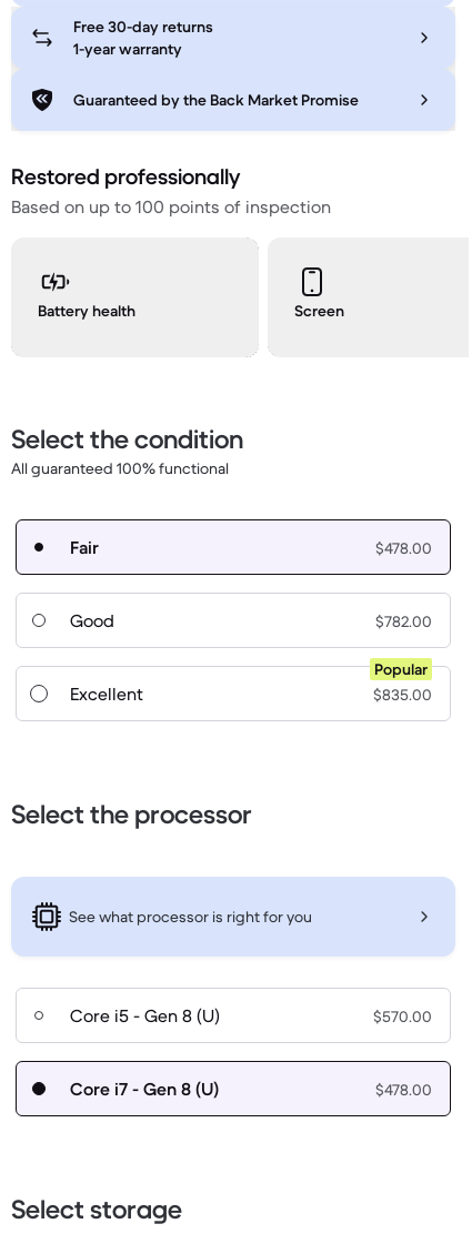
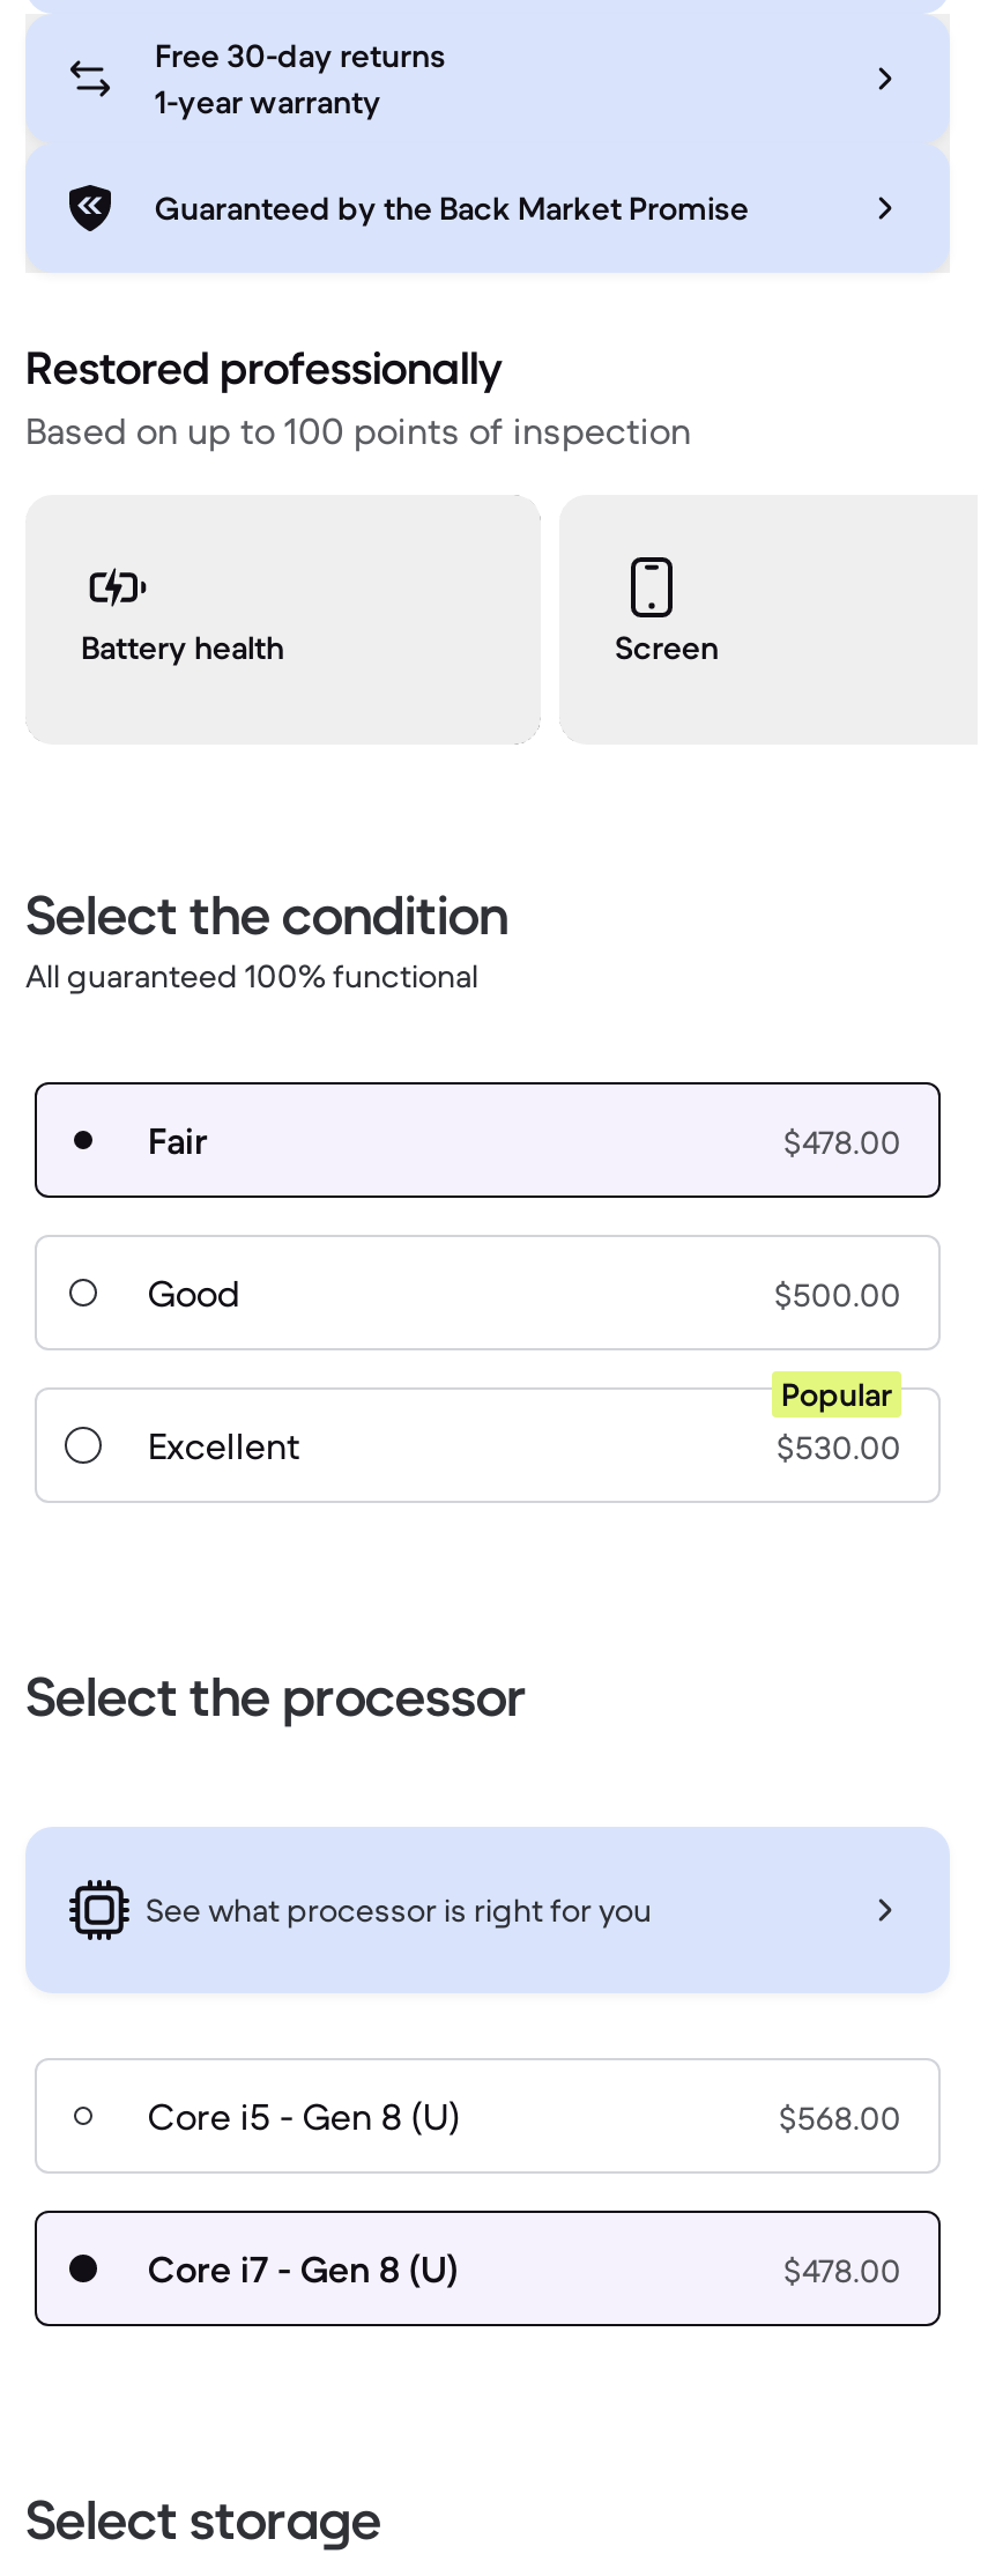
[375,612,432,632] $782.00 -> [774,1275,901,1317] $500.00
[373,685,432,705] $835.00 -> [777,1428,901,1469] $530.00
[373,1007,432,1027] $570.00 -> [779,2098,901,2140] $568.00

